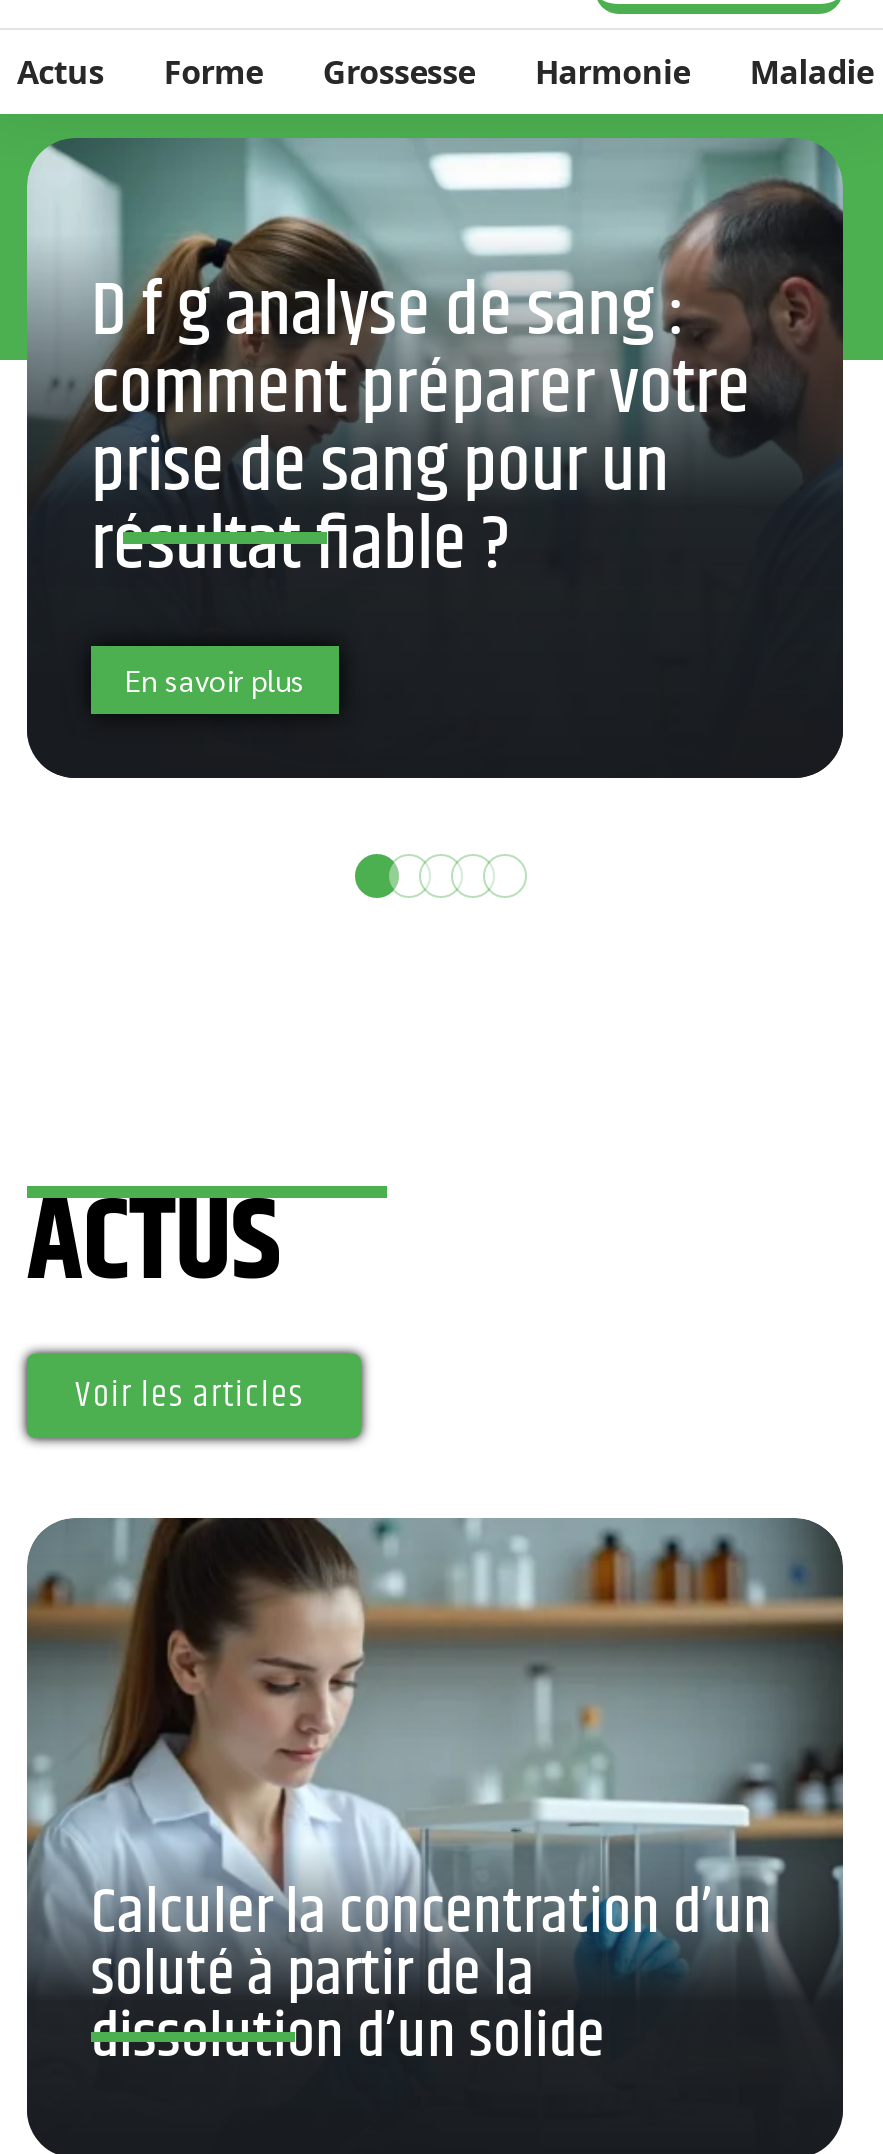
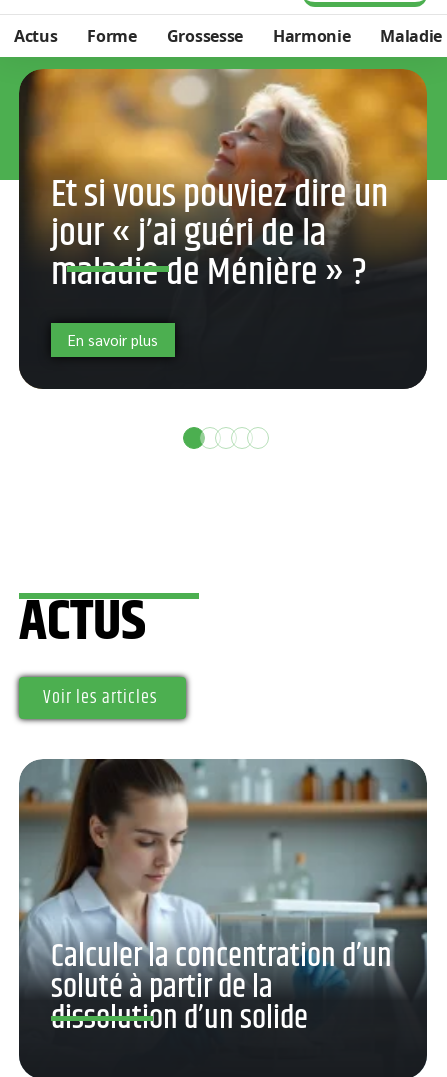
[91,256,751,604] D f g analyse de sang : | comment préparer votre | prise de sang pour un | résultat fiable ? -> [51,167,388,302] Et si vous pouviez dire un | jour « j’ai guéri de la | maladie de Ménière » ?

